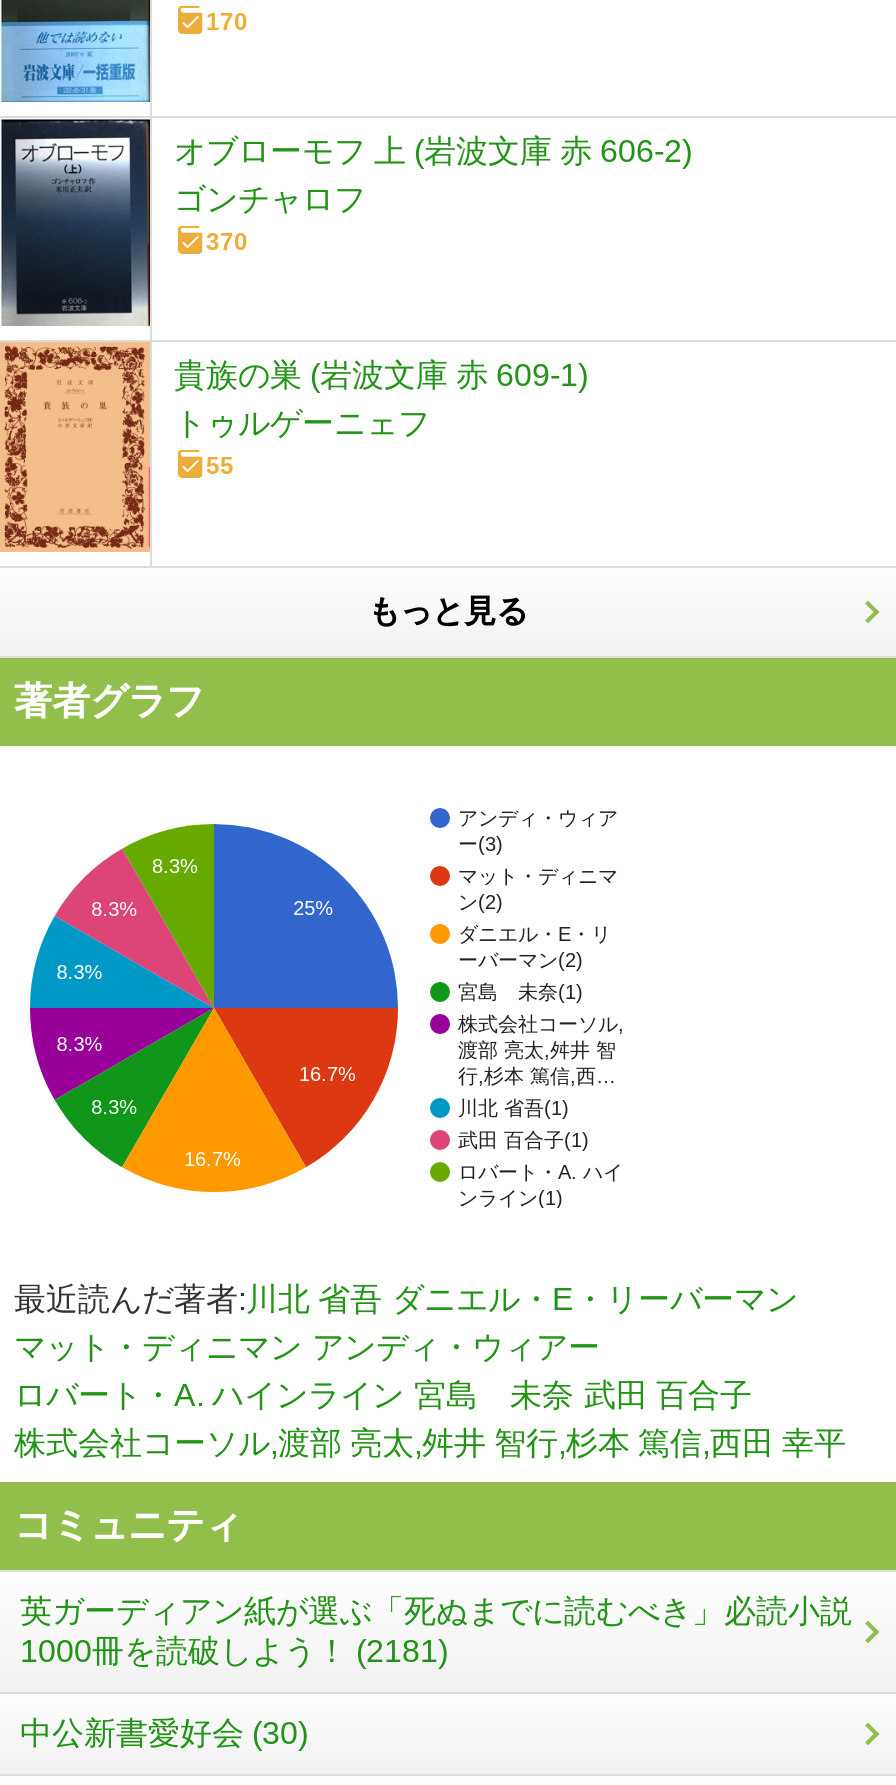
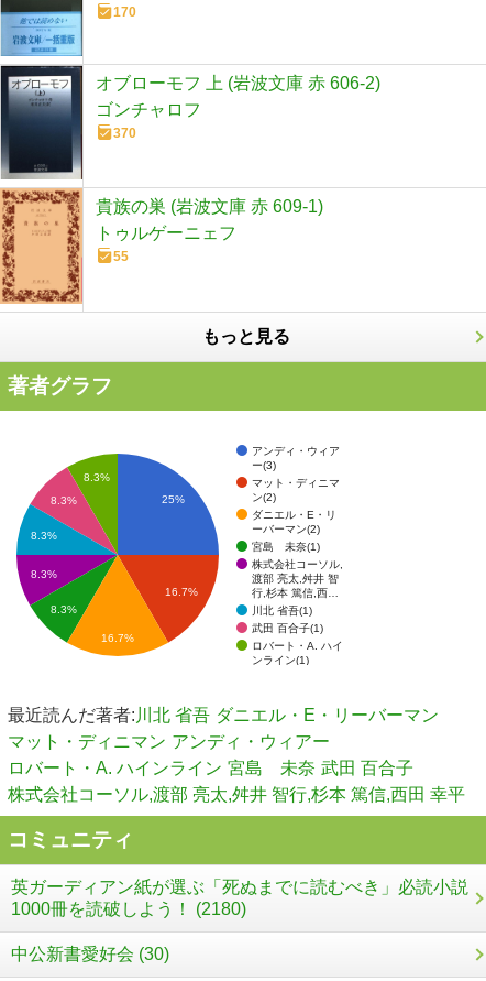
[20,1633,448,1667] 1000冊を読破しよう！ (2181) -> [11,899,246,918] 1000冊を読破しよう！ (2180)

